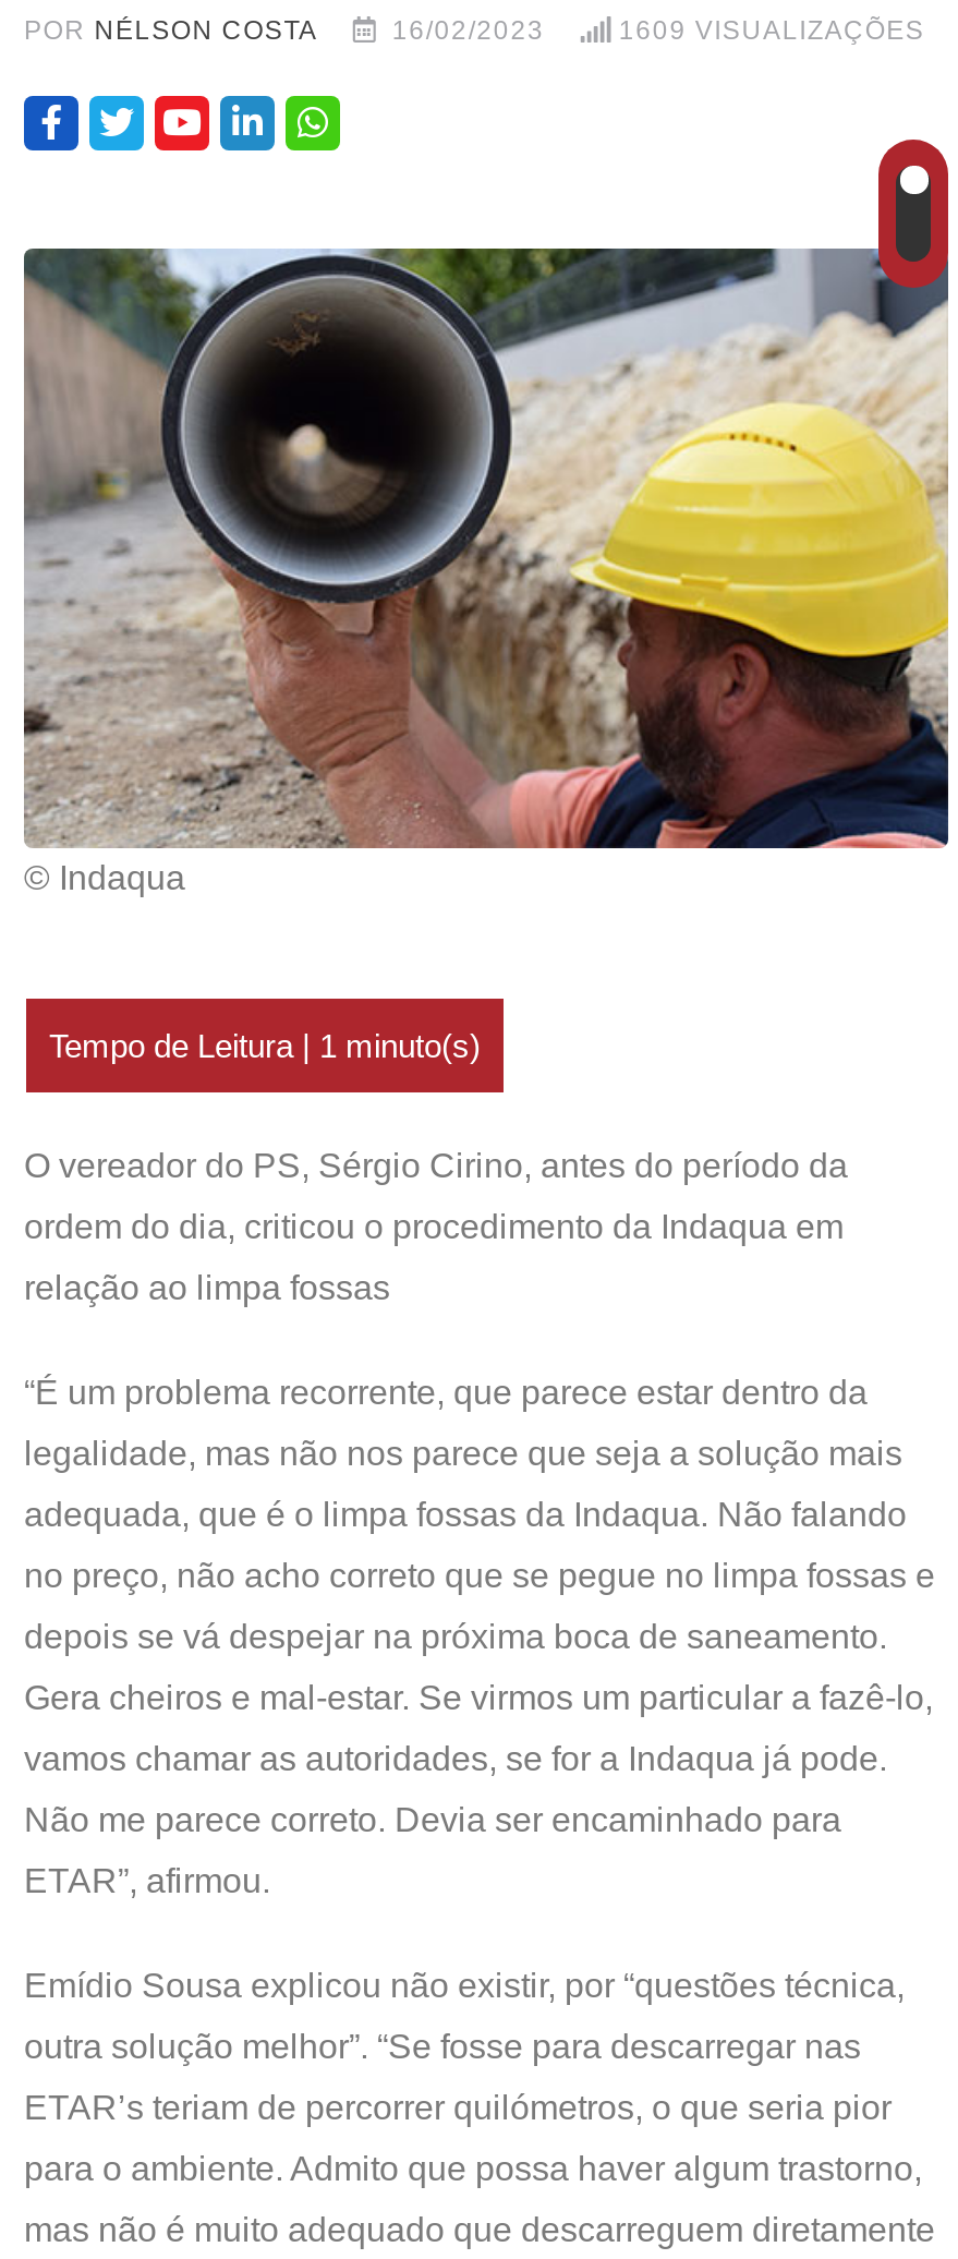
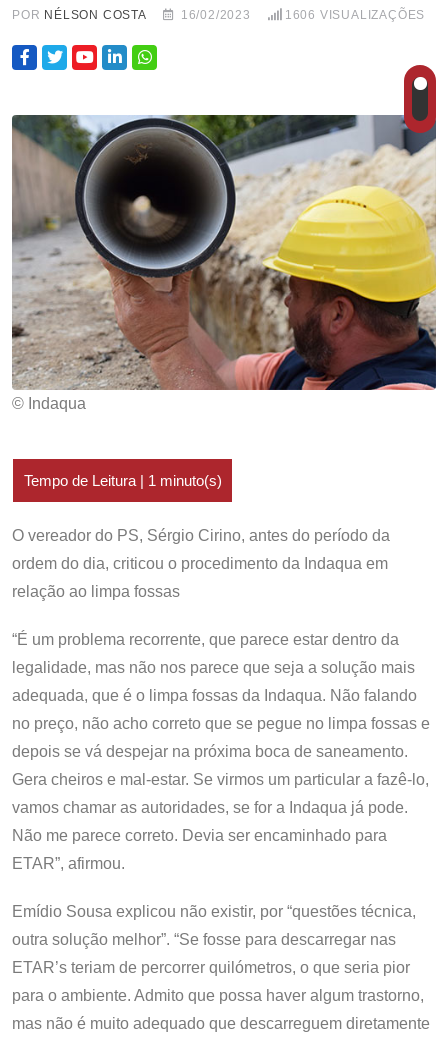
[619,16,925,47] 1609 VISUALIZAÇÕES -> [285,8,425,22] 1606 VISUALIZAÇÕES

